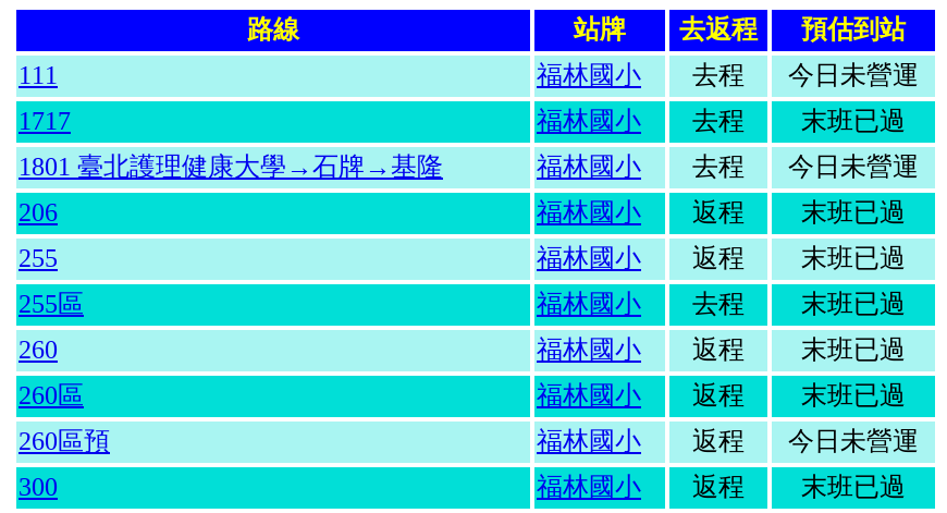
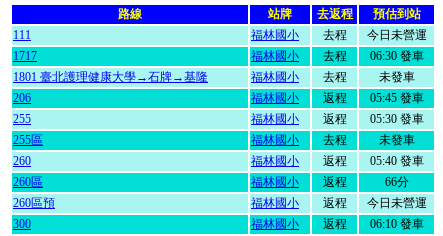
[801,106,906,136] 末班已過 -> [369,49,423,63] 06:30 發車
[788,151,919,182] 今日未營運 -> [378,70,414,84] 未發車
[801,197,906,228] 末班已過 -> [369,91,423,105] 05:45 發車
[801,243,906,273] 末班已過 -> [369,112,423,126] 05:30 發車
[801,289,906,319] 末班已過 -> [378,133,414,147] 未發車
[801,334,906,365] 末班已過 -> [369,154,423,168] 05:40 發車
[801,380,906,411] 末班已過 -> [384,175,408,189] 66分
[801,472,906,502] 末班已過 -> [369,217,423,231] 06:10 發車

